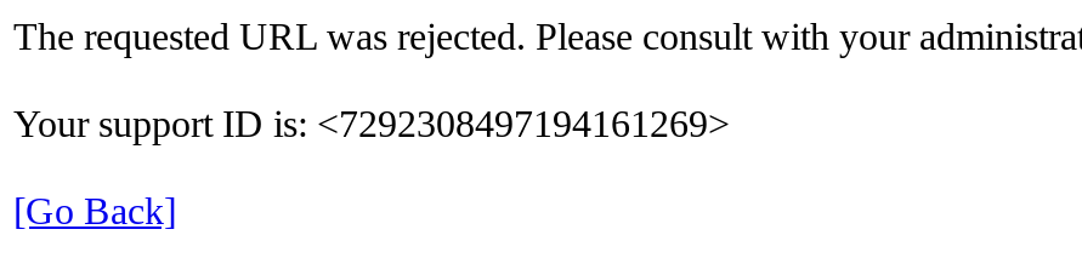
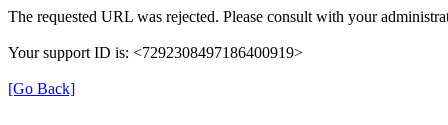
[13,103,730,144] Your support ID is: <7292308497194161269> -> [8,44,303,61] Your support ID is: <7292308497186400919>

